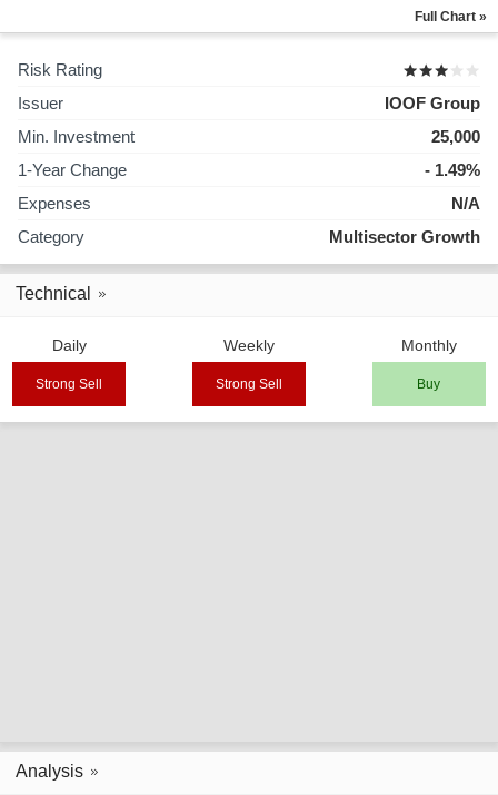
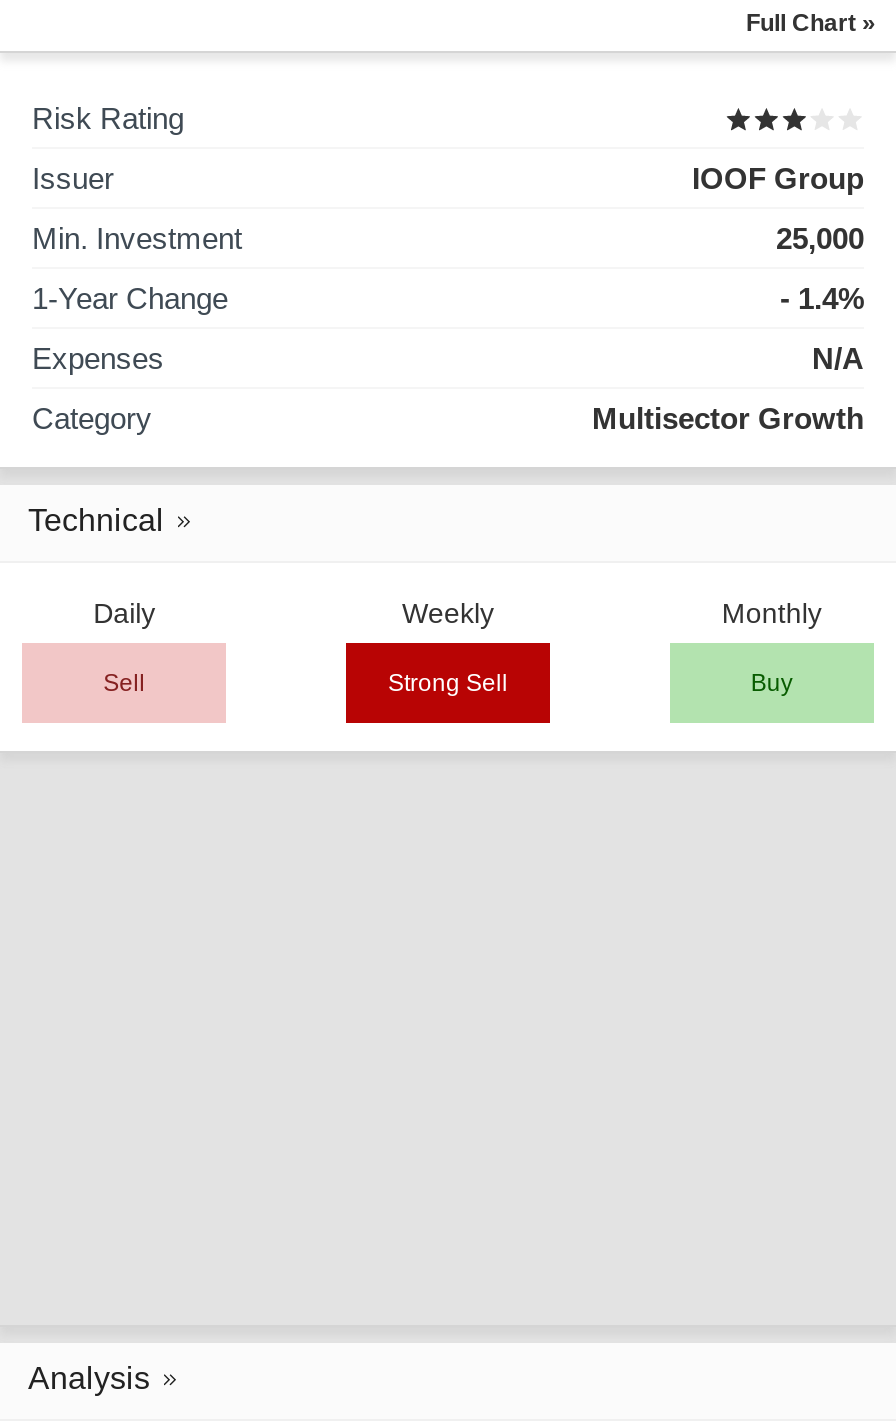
[425,160,480,179] - 1.49% -> [780,281,864,315] - 1.4%
[36,376,102,392] Strong Sell -> [103,669,145,697] Sell

